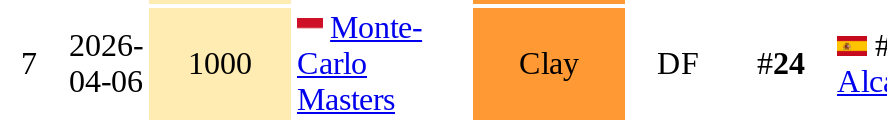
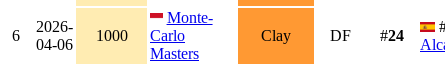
[21,46,37,80] 7 -> [12,27,20,44] 6

